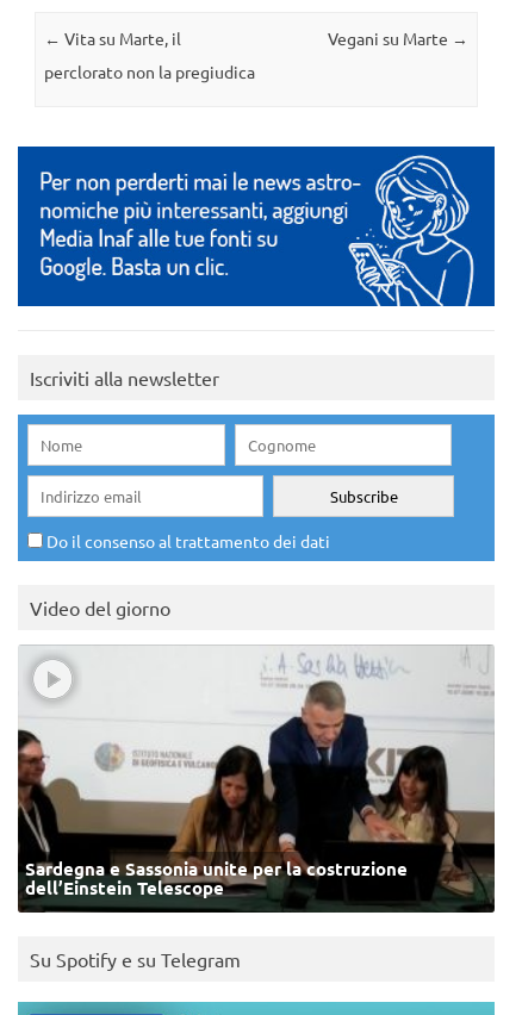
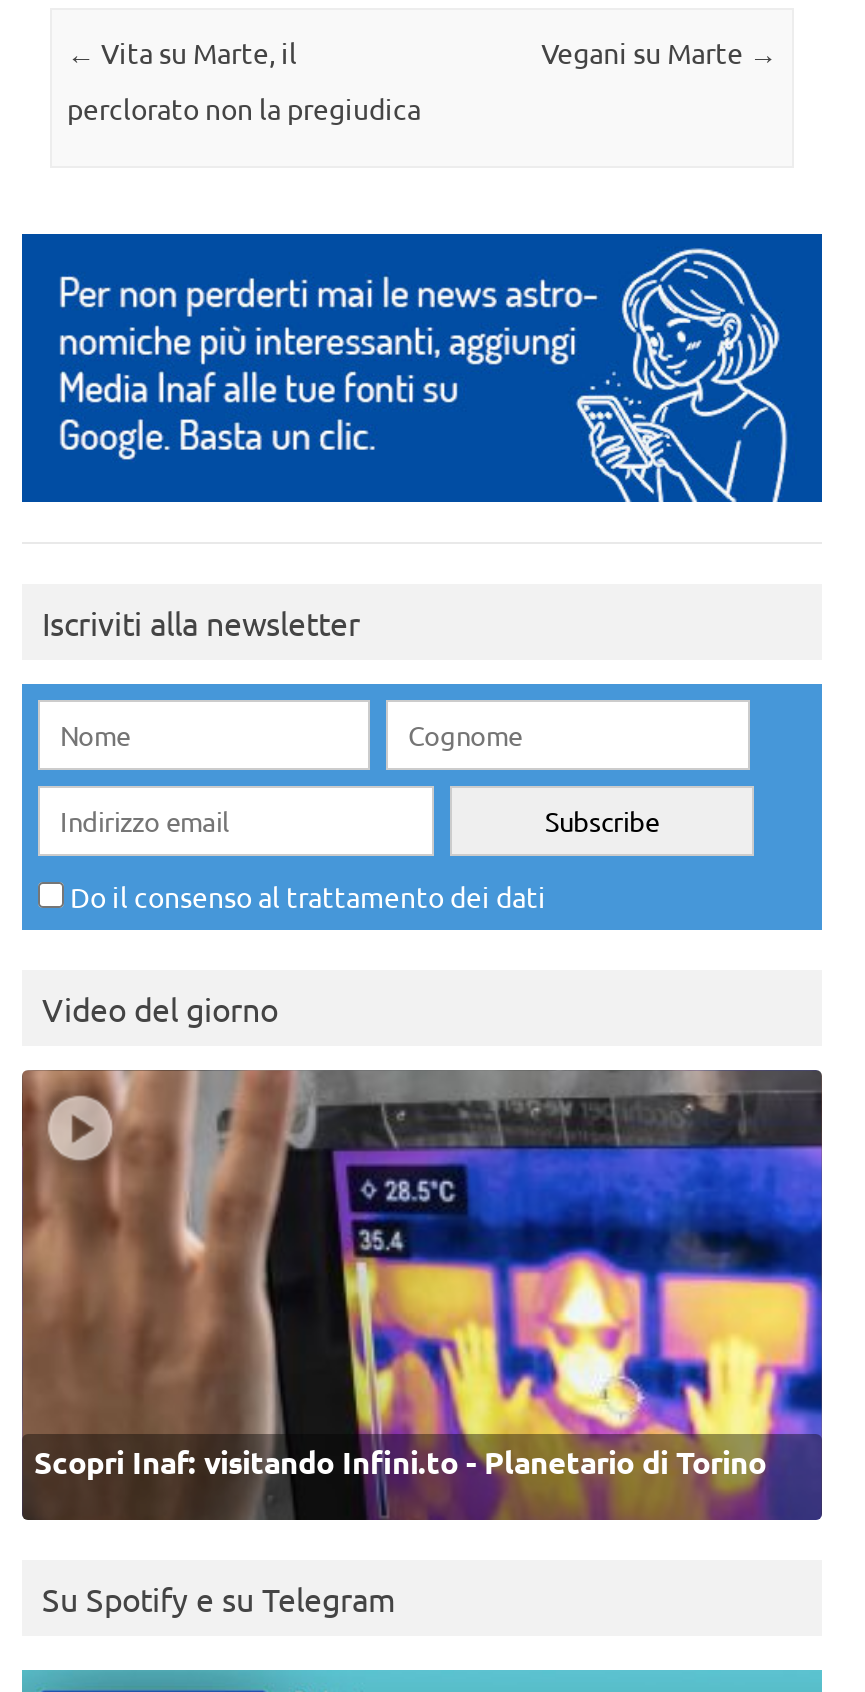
[17,646,496,914] [image] | Sardegna e Sassonia unite per la costruzione | dell’Einstein Telescope -> [20,1070,824,1522] [image] | Scopri Inaf: visitando Infini.to - Planetario di Torino

